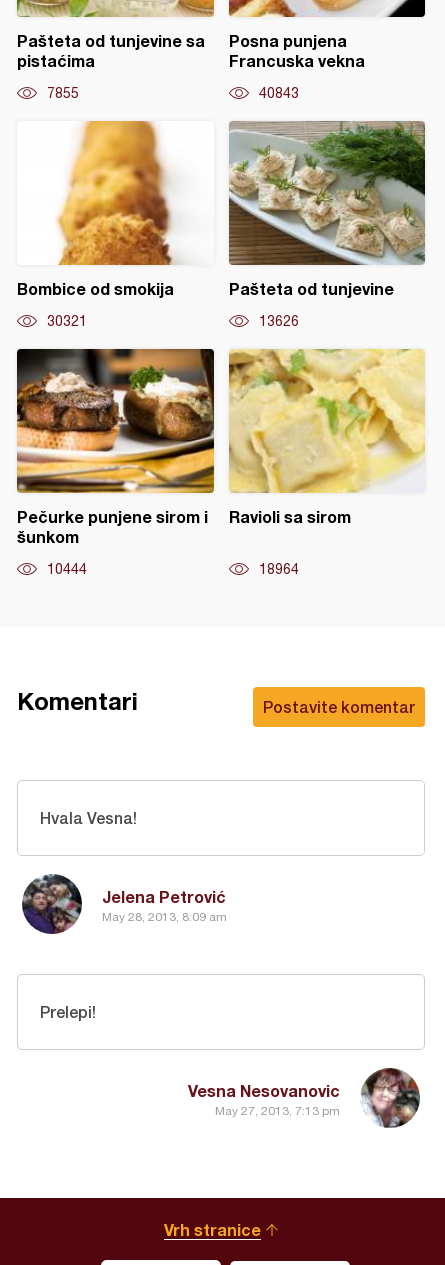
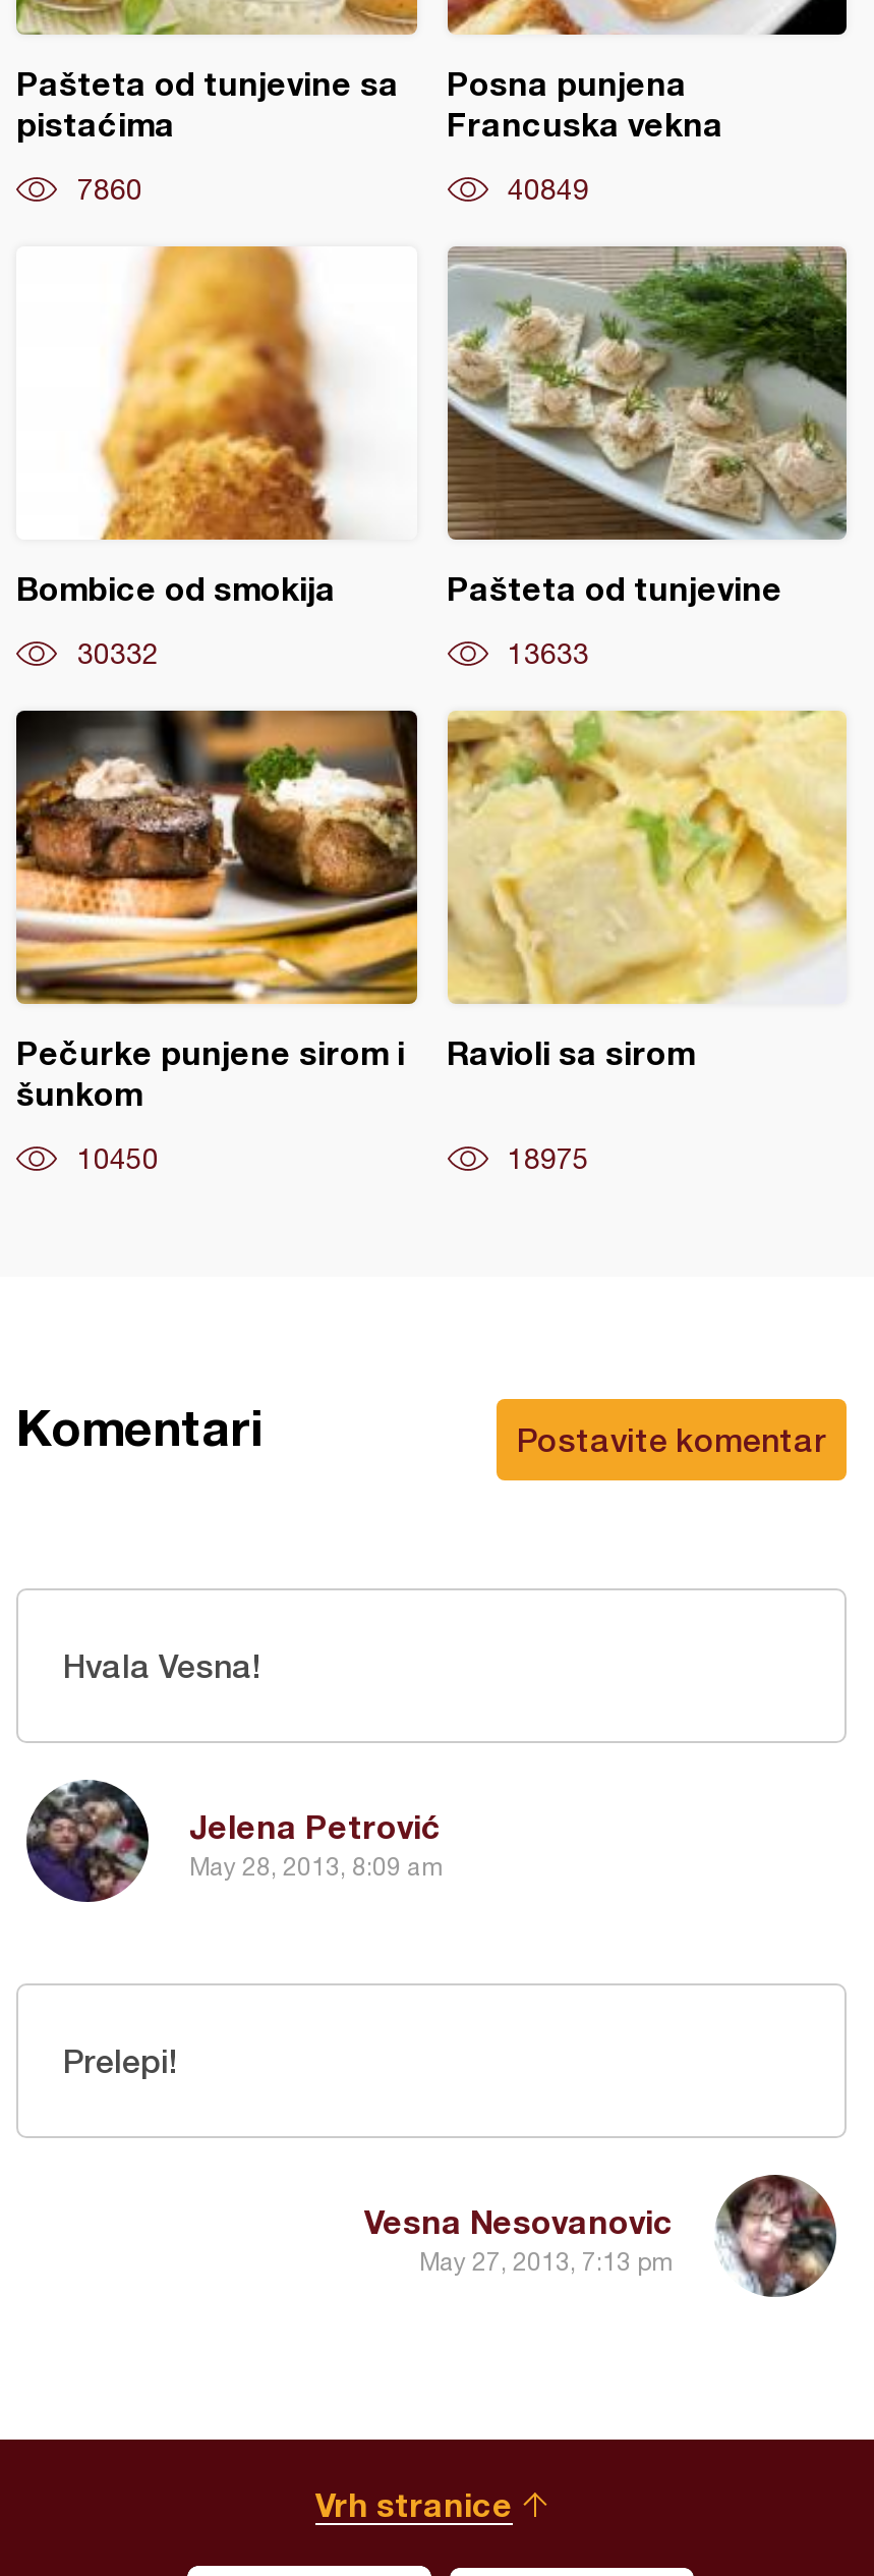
[47,85,79,101] 7855 -> [77,173,142,206] 7860
[258,85,298,101] 40843 -> [508,173,589,206] 40849
[47,313,87,329] 30321 -> [77,637,159,670] 30332
[258,313,298,329] 13626 -> [508,637,589,670] 13633
[47,561,87,577] 10444 -> [77,1142,159,1175] 10450
[258,561,298,577] 18964 -> [508,1142,589,1175] 18975

